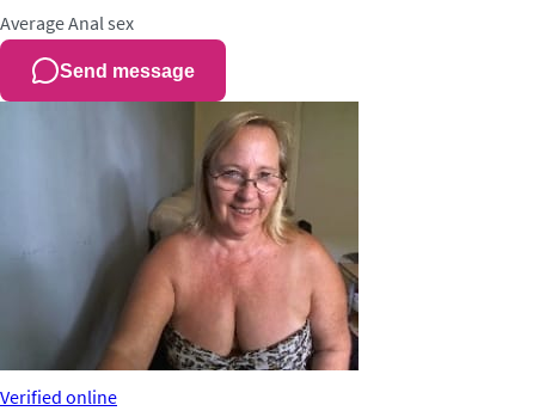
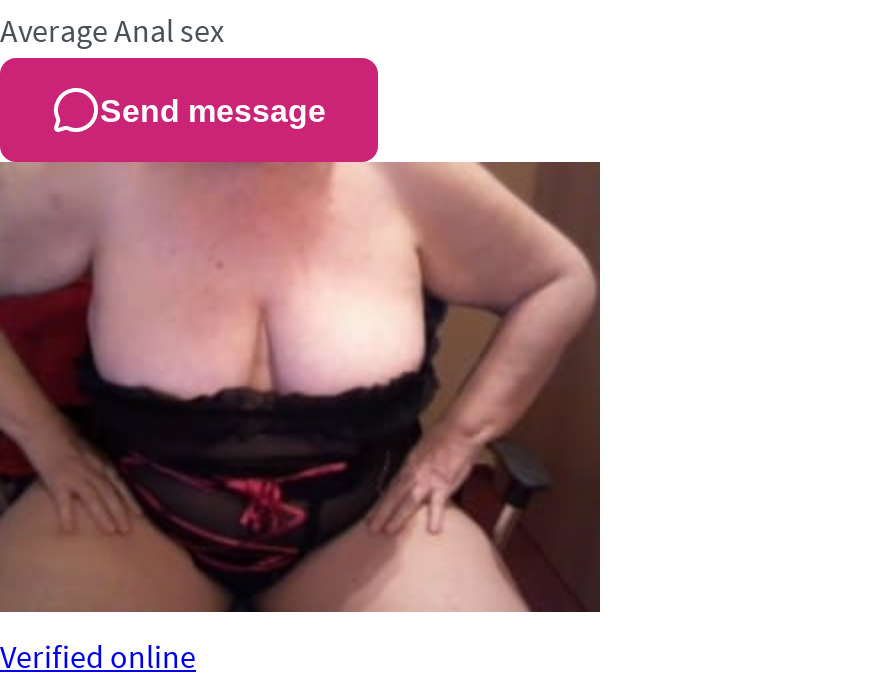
[4,100,360,372] [image] -> [6,160,600,614] [image]

